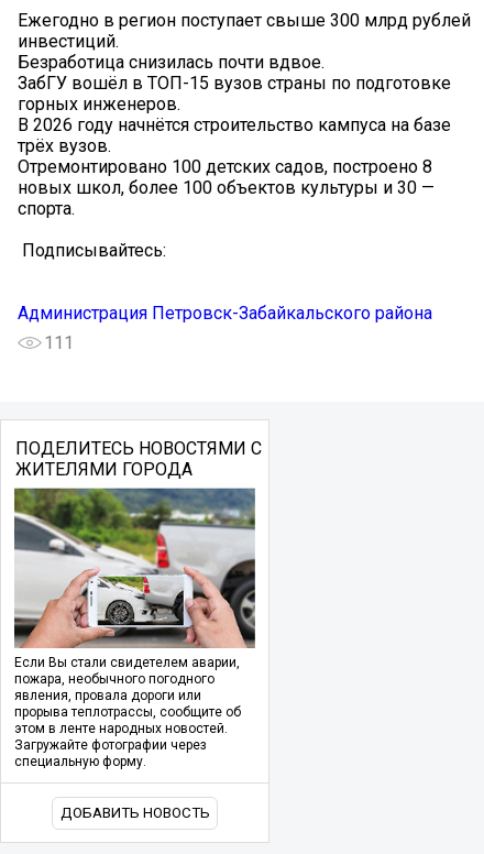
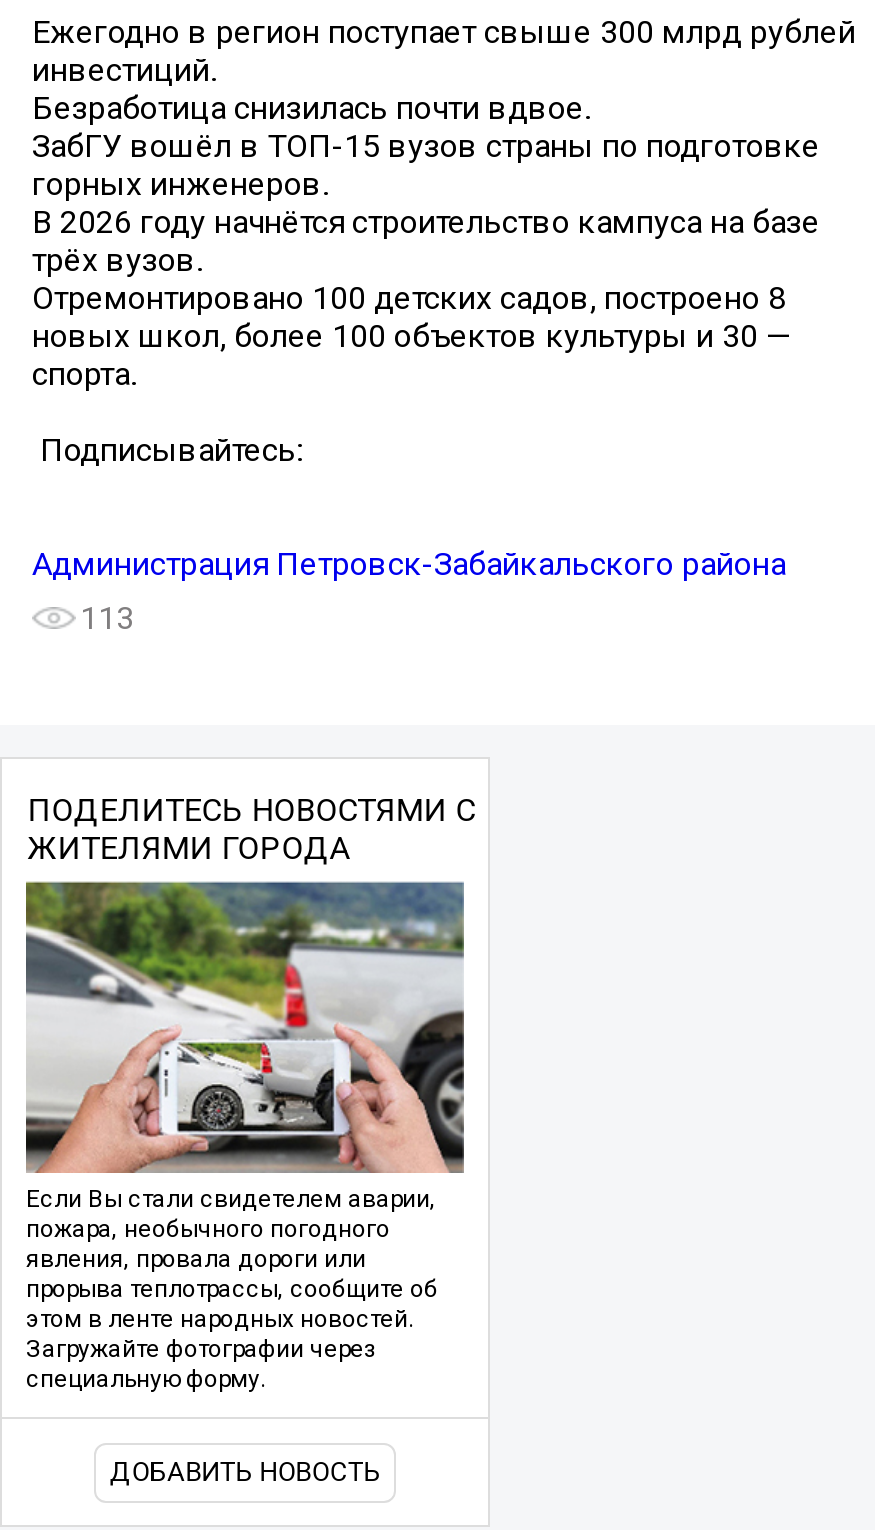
[44,332,74,353] 111 -> [80,599,134,637] 113

